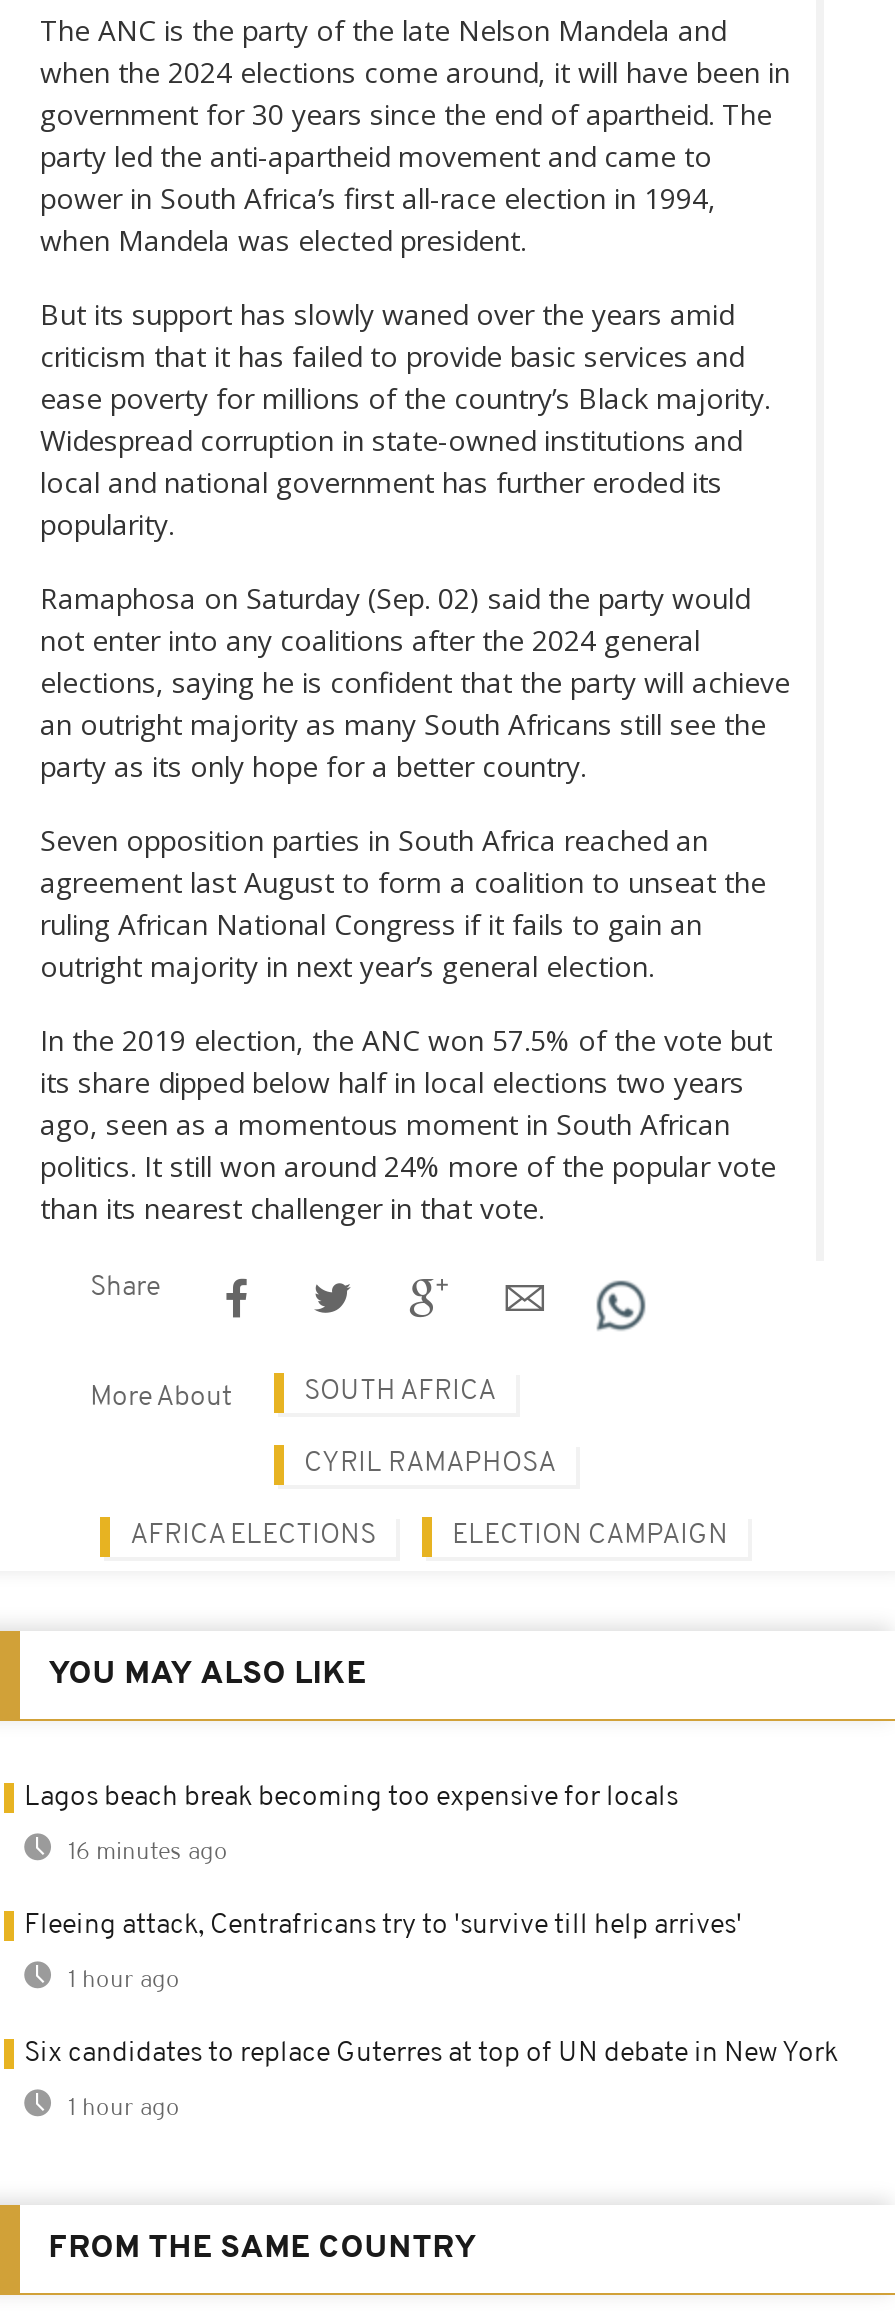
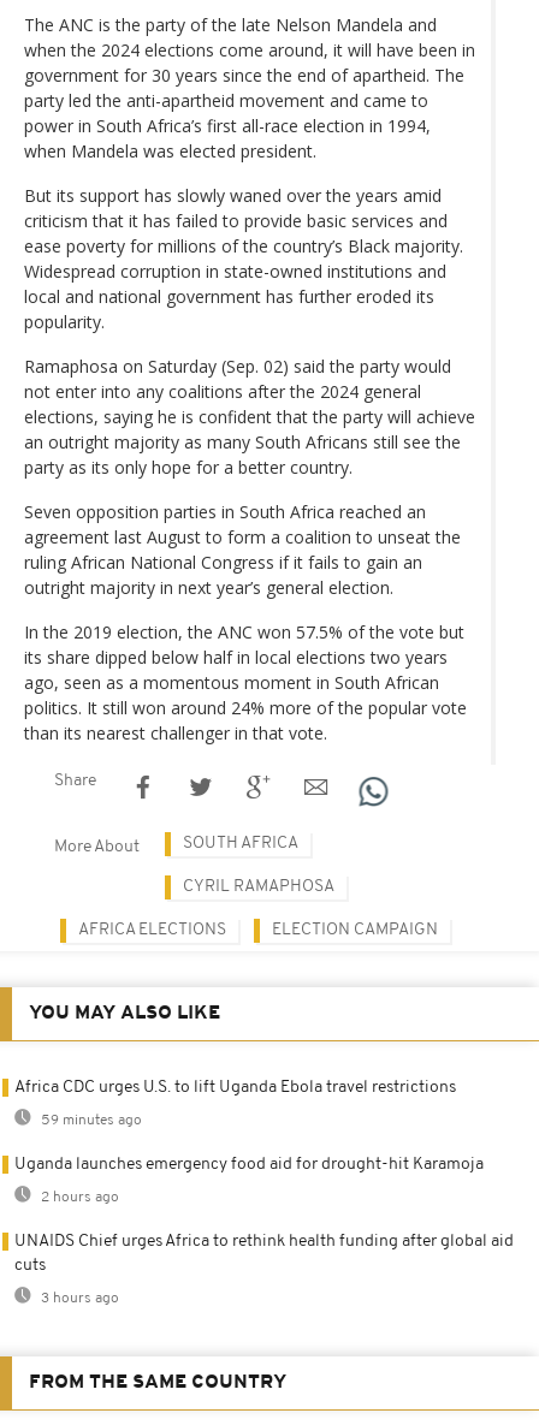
[24,1784,678,1814] Lagos beach break becoming too expensive for locals -> [14,1079,456,1097] Africa CDC urges U.S. to lift Uganda Ebola travel restrictions
[62,1842,228,1866] 16 minutes ago -> [37,1114,142,1128] 59 minutes ago
[24,1912,742,1942] Fleeing attack, Centrafricans try to 'survive till help arrives' -> [14,1156,484,1174] Uganda launches emergency food aid for drought-hit Karamoja
[62,1970,180,1994] 1 hour ago -> [37,1191,119,1205] 2 hours ago
[24,2040,838,2070] Six candidates to replace Guterres at top of UN debate in New York -> [14,1233,514,1275] UNAIDS Chief urges Africa to rethink health funding after global aid | cuts
[62,2098,180,2122] 1 hour ago -> [37,1292,119,1306] 3 hours ago

